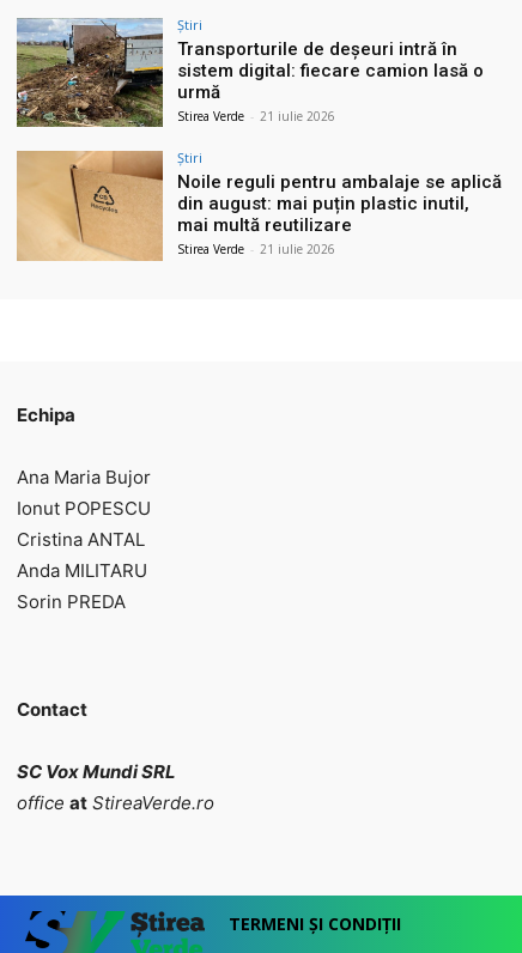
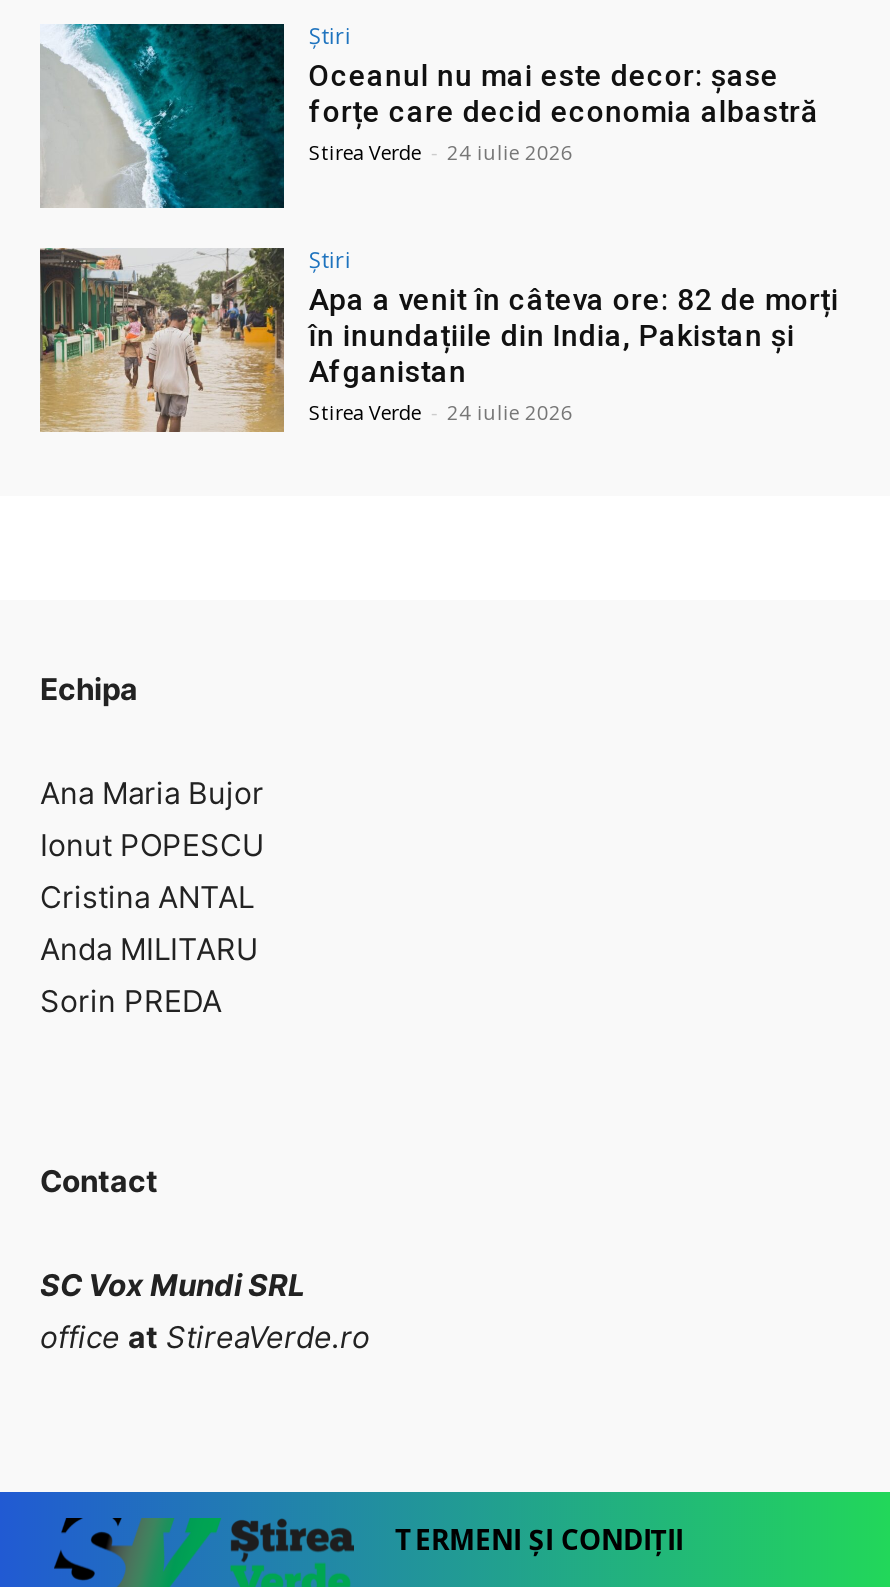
[17,17,484,128] [image] | Transporturile de deșeuri intră în | sistem digital: fiecare camion lasă o | urmă | Stirea Verde - 21 iulie 2026 -> [42,23,817,211] [image] | Oceanul nu mai este decor: șase | forțe care decid economia albastră | Stirea Verde - 24 iulie 2026
[16,151,502,261] [image] | Noile reguli pentru ambalaje se aplică | din august: mai puțin plastic inutil, | mai multă reutilizare | Stirea Verde - 21 iulie 2026 -> [38,247,839,433] [image] | Apa a venit în câteva ore: 82 de morți | în inundațiile din India, Pakistan și | Afganistan | Stirea Verde - 24 iulie 2026

